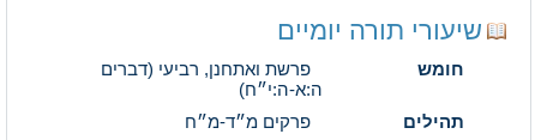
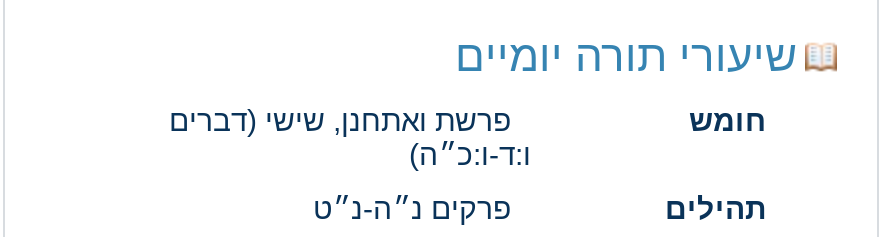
[101,59,323,100] פרשת ואתחנן, רביעי (דברים | ה:א-ה:י״ח) -> [169,103,531,171] פרשת ואתחנן, שישי (דברים | ו:ד-ו:כ״ה)
[185,112,311,132] פרקים מ״ד-מ״ח -> [313,191,511,225] פרקים נ״ה-נ״ט

